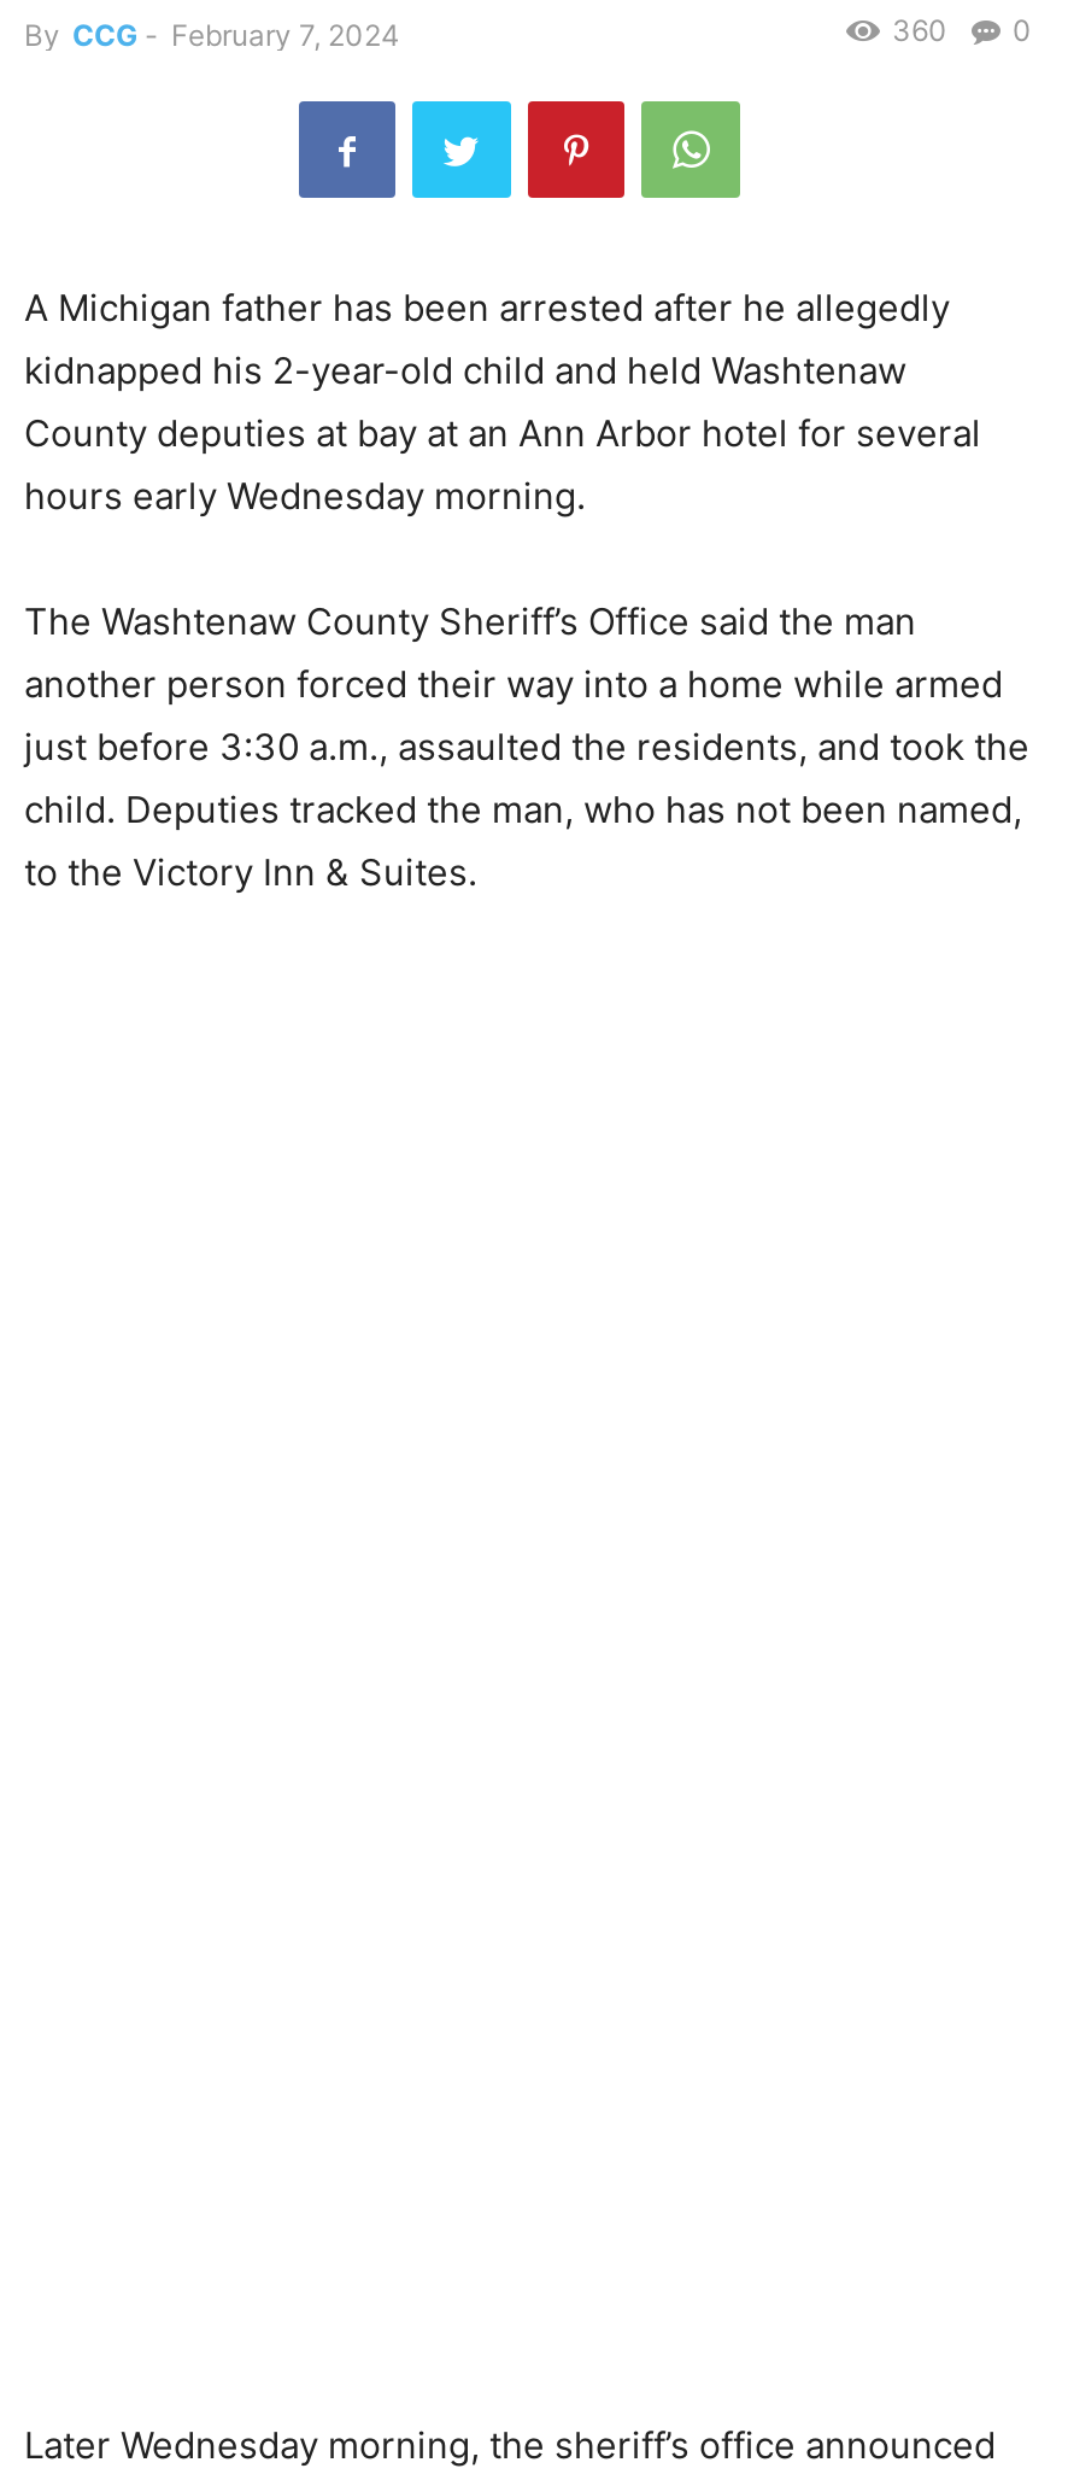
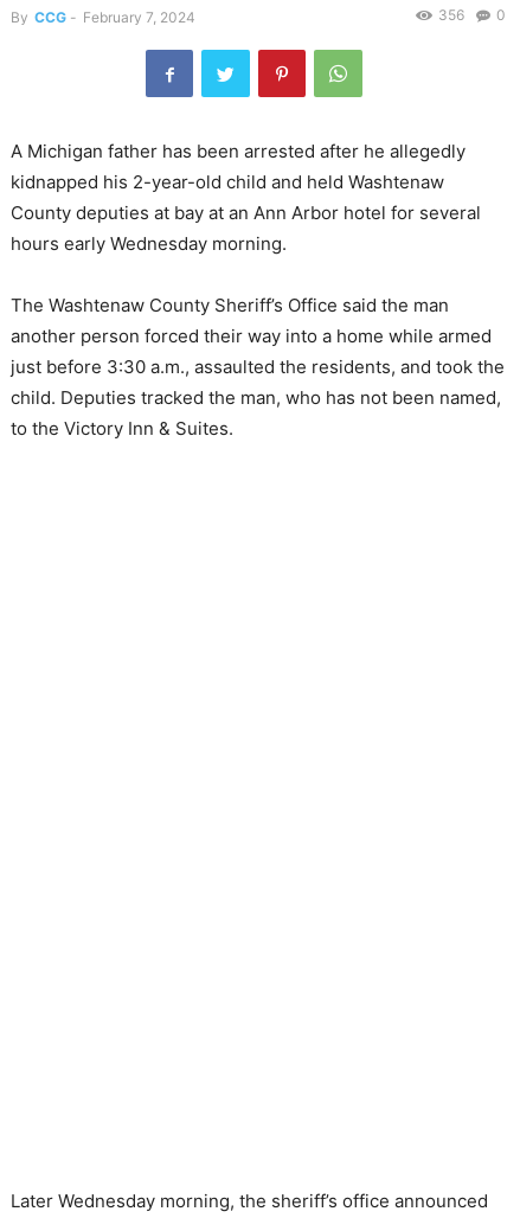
[892,12,1032,48] 360 0 -> [438,6,506,24] 356 0

